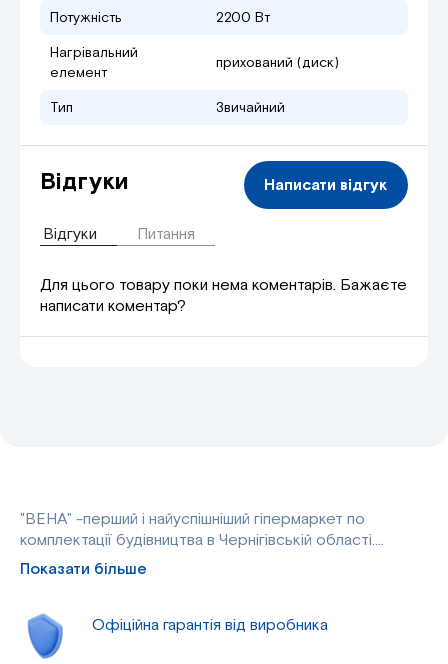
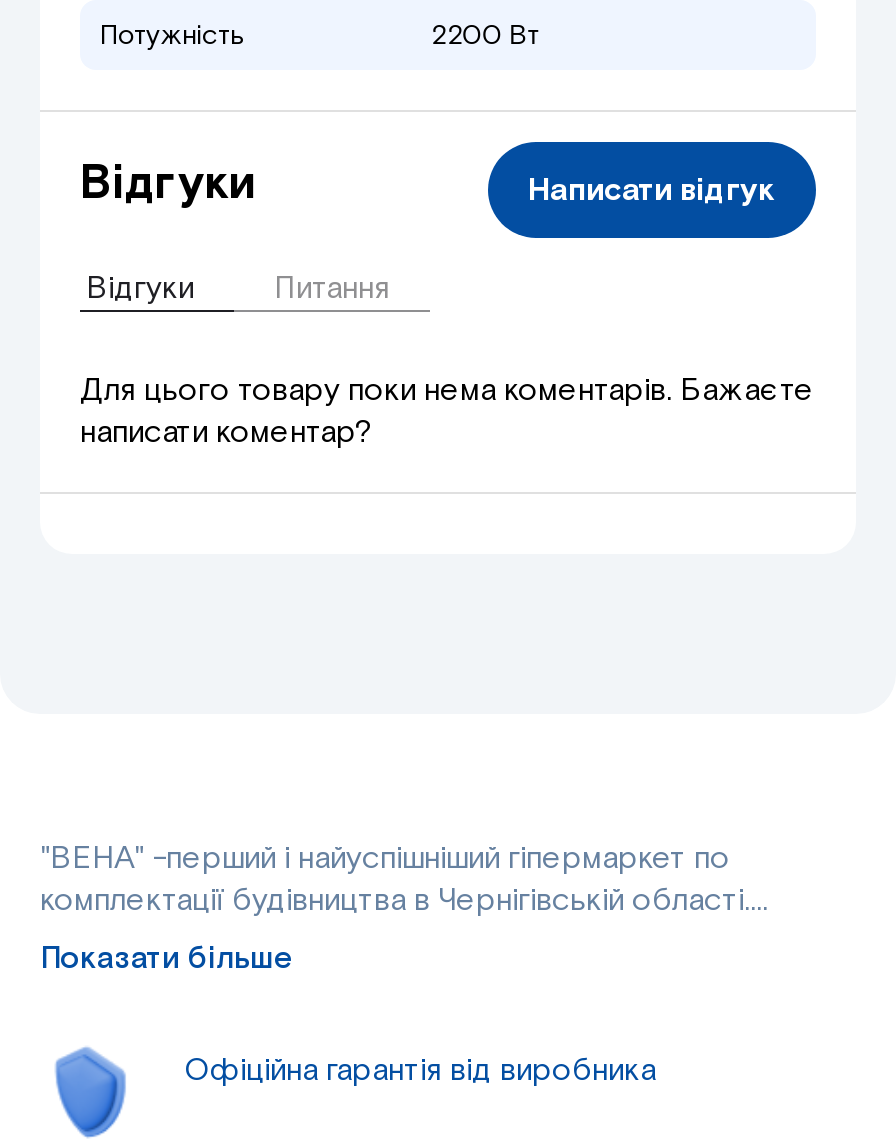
[50,43,138,81] Нагрівальний | елемент -> none
[50,53,339,116] прихований (диск) | Тип | Звичайний -> none

